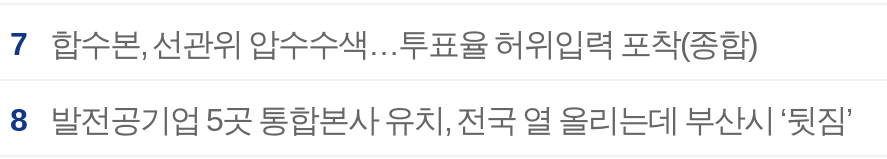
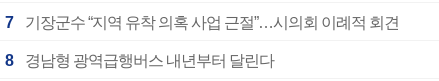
[50,27,756,61] 합수본, 선관위 압수수색…투표율 허위입력 포착(종합) -> [25,14,399,31] 기장군수 “지역 유착 의혹 사업 근절”…시의회 이례적 회견
[50,103,852,137] 발전공기업 5곳 통합본사 유치, 전국 열 올리는데 부산시 ‘뒷짐’ -> [25,52,274,69] 경남형 광역급행버스 내년부터 달린다

